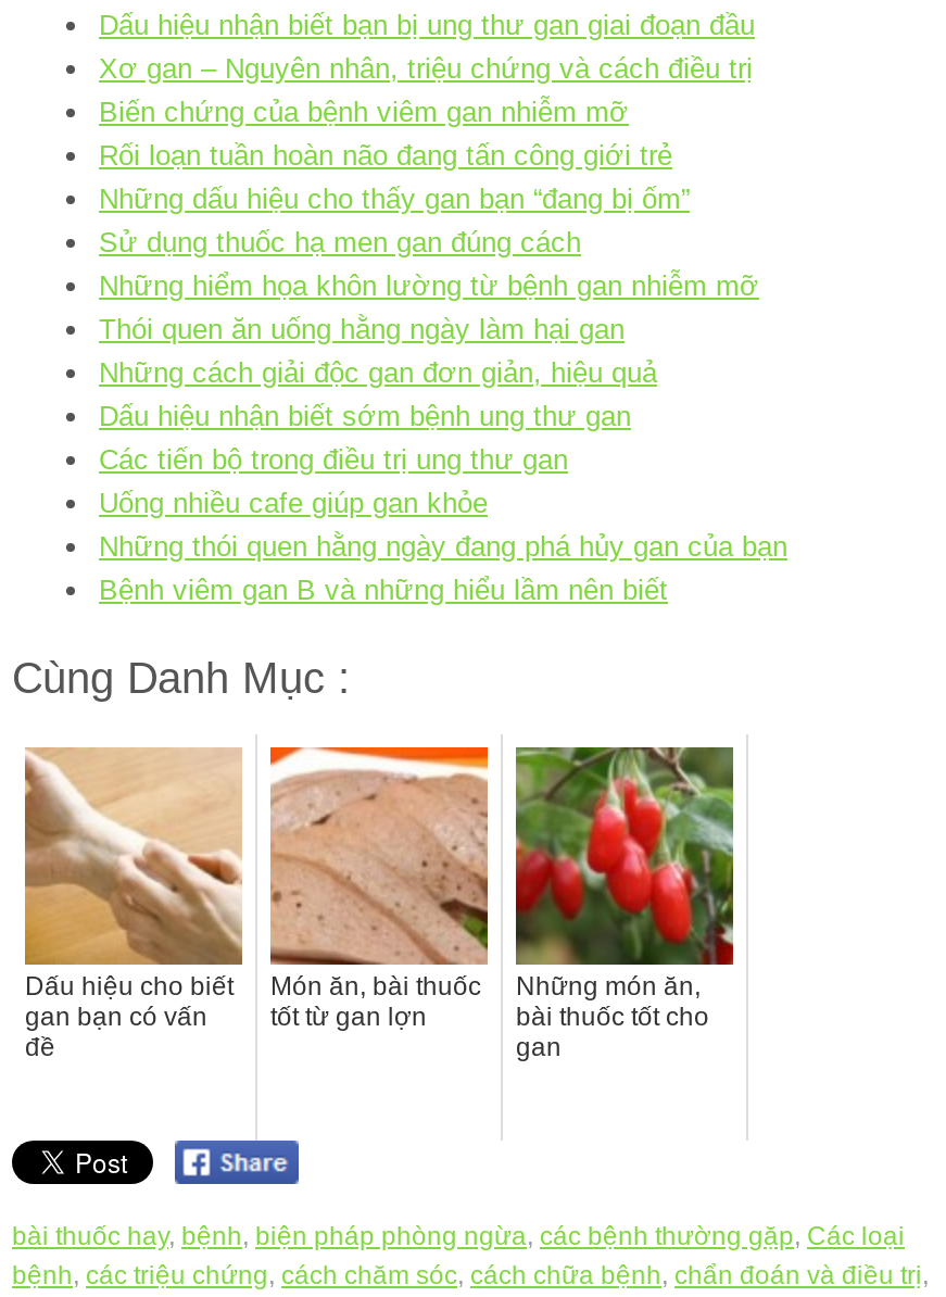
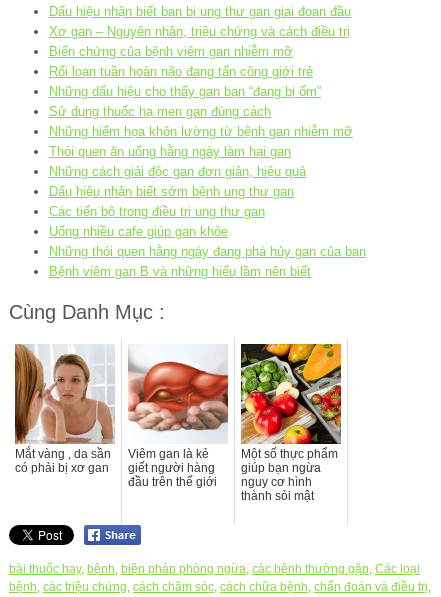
[23,747,242,1062] [image] | Dấu hiệu cho biết | gan bạn có vấn | đề -> [14,345,114,475] [image] | Mắt vàng , da sần | có phải bị xơ gan
[268,745,490,1032] [image] | Món ăn, bài thuốc | tốt từ gan lợn -> [128,344,228,489] [image] | Viêm gan là kẻ | giết người hàng | đầu trên thế giới
[514,745,735,1062] [image] | Những món ăn, | bài thuốc tốt cho | gan -> [240,343,342,503] [image] | Một số thực phẩm | giúp bạn ngừa | nguy cơ hình | thành sỏi mật

